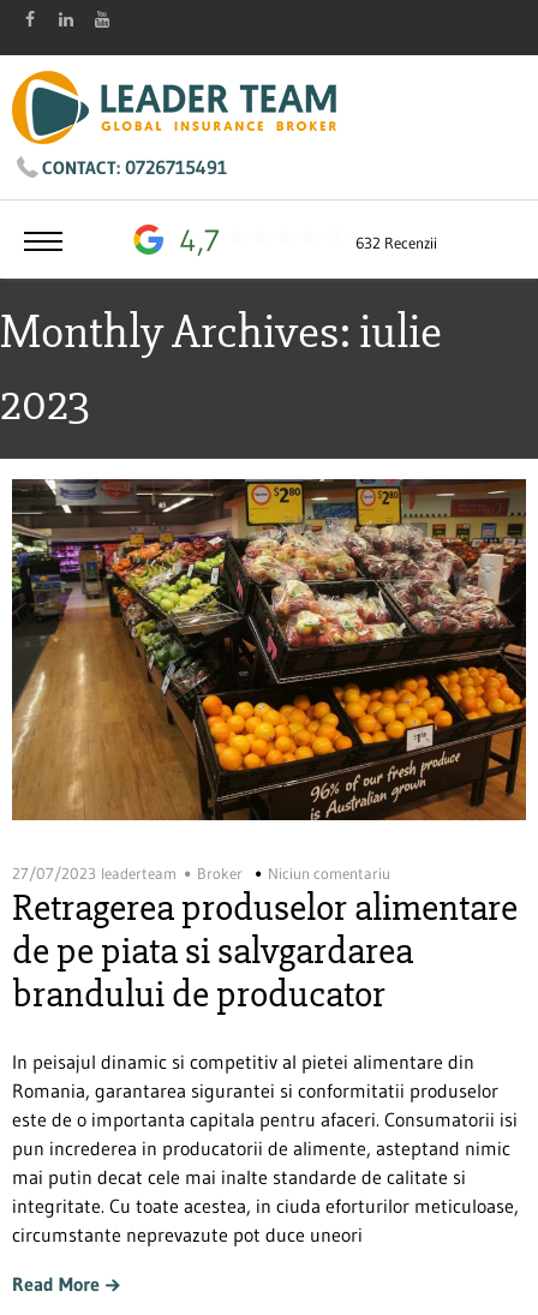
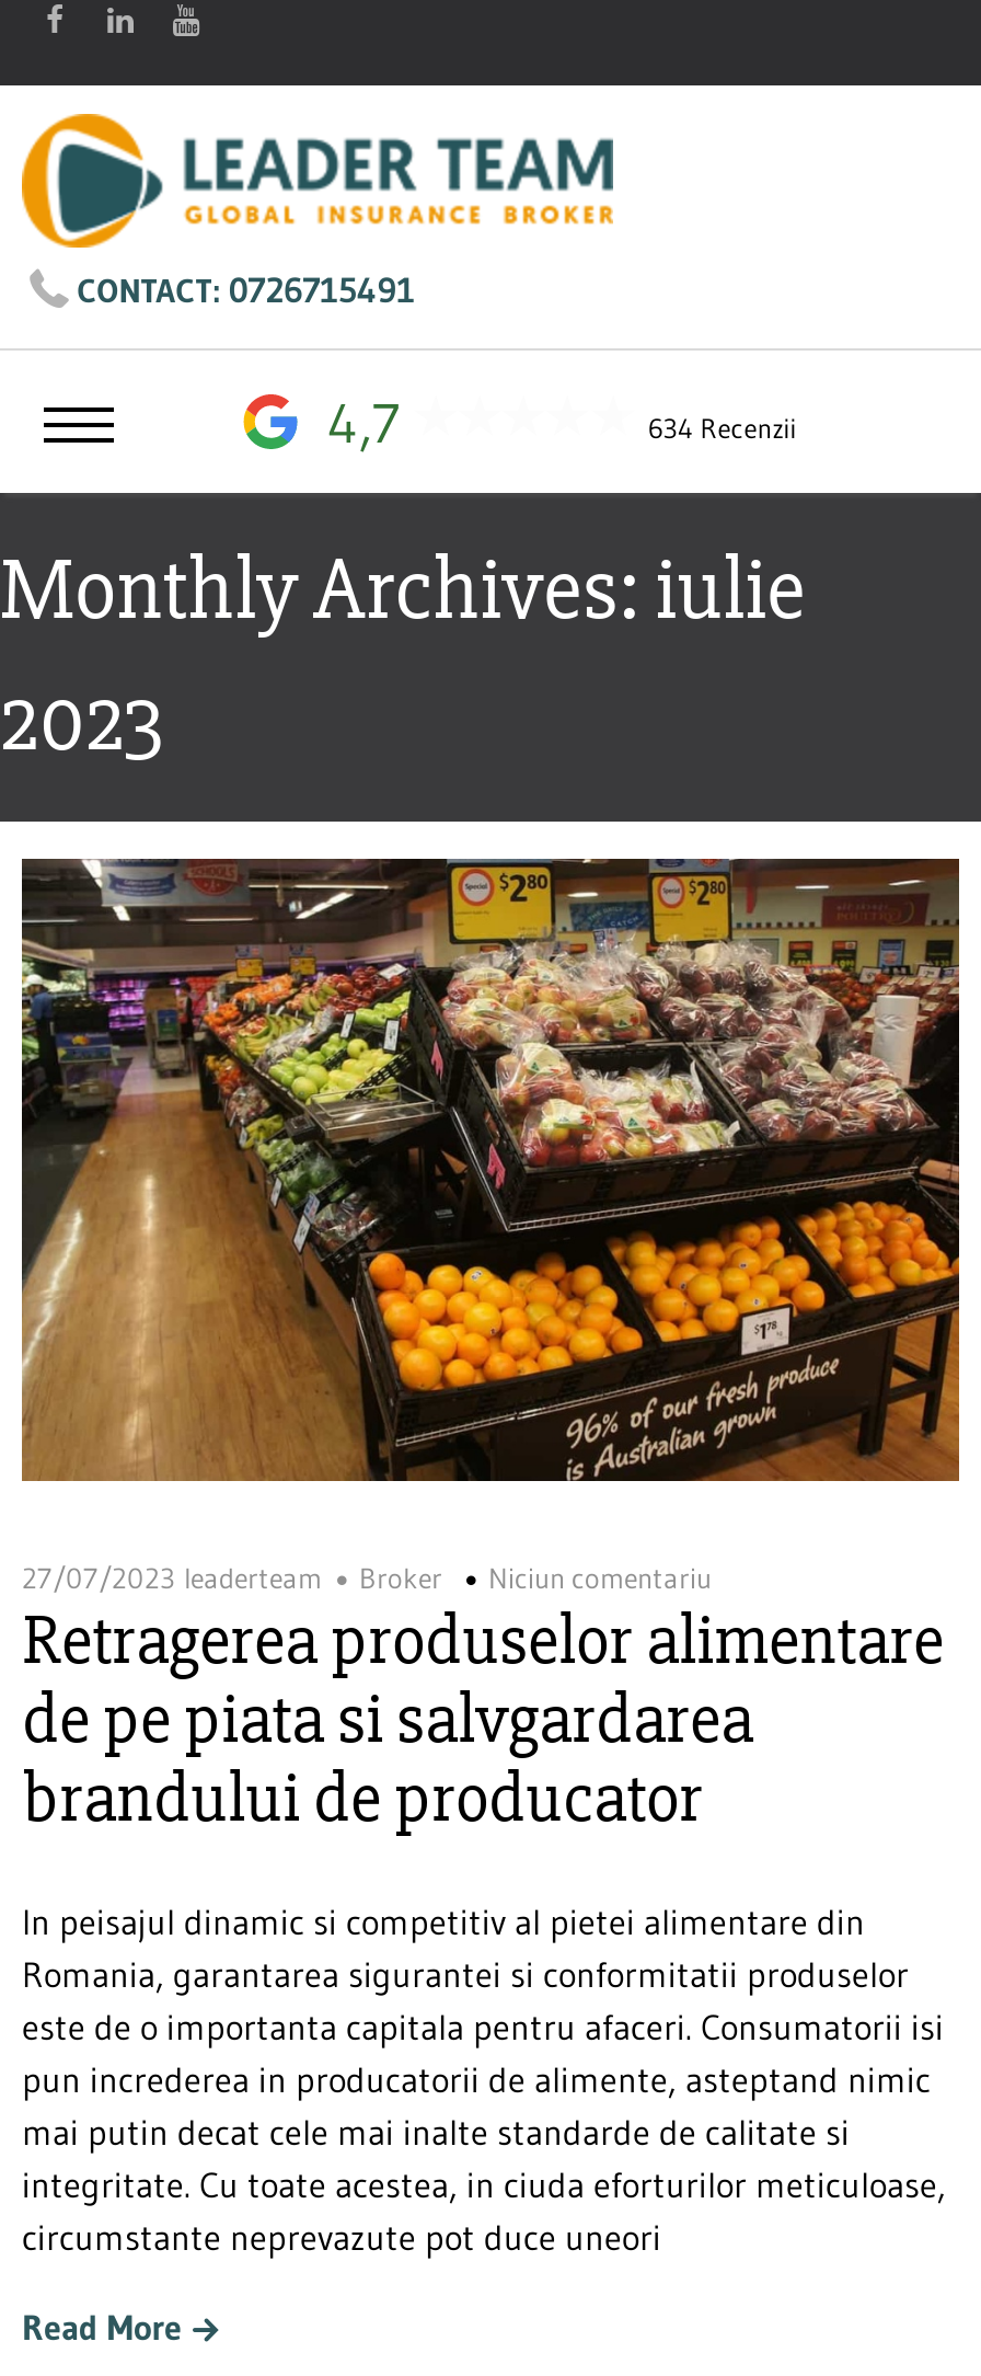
[355,234,437,252] 632 Recenzii -> [648,412,797,445] 634 Recenzii

